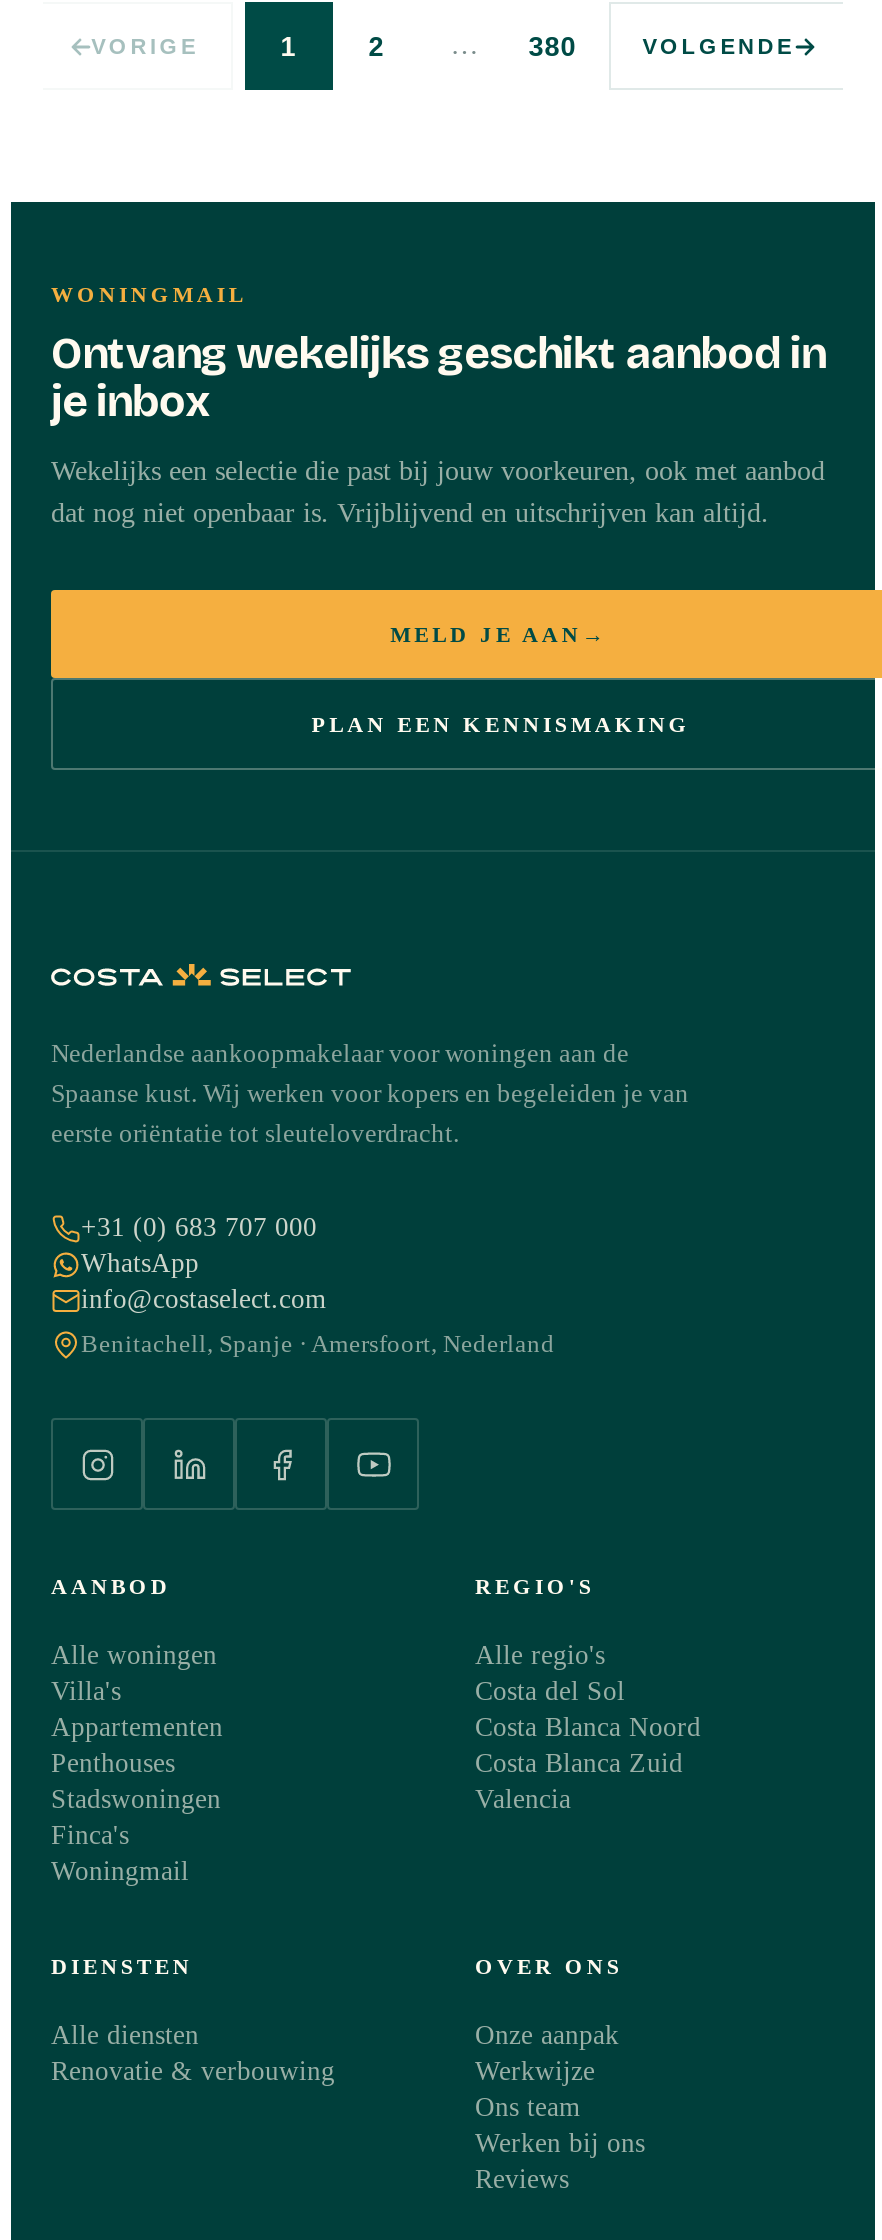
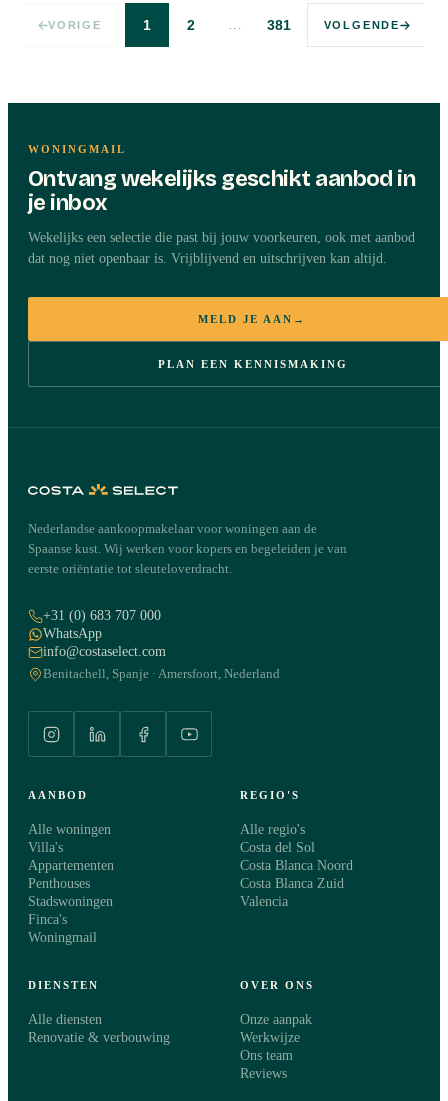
[528,31,576,61] 380 -> [267,17,291,32] 381
[475,2128,645,2158] Werken bij ons -> none

